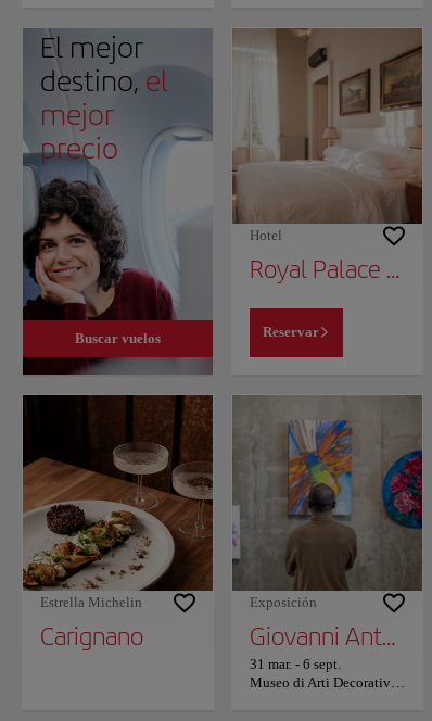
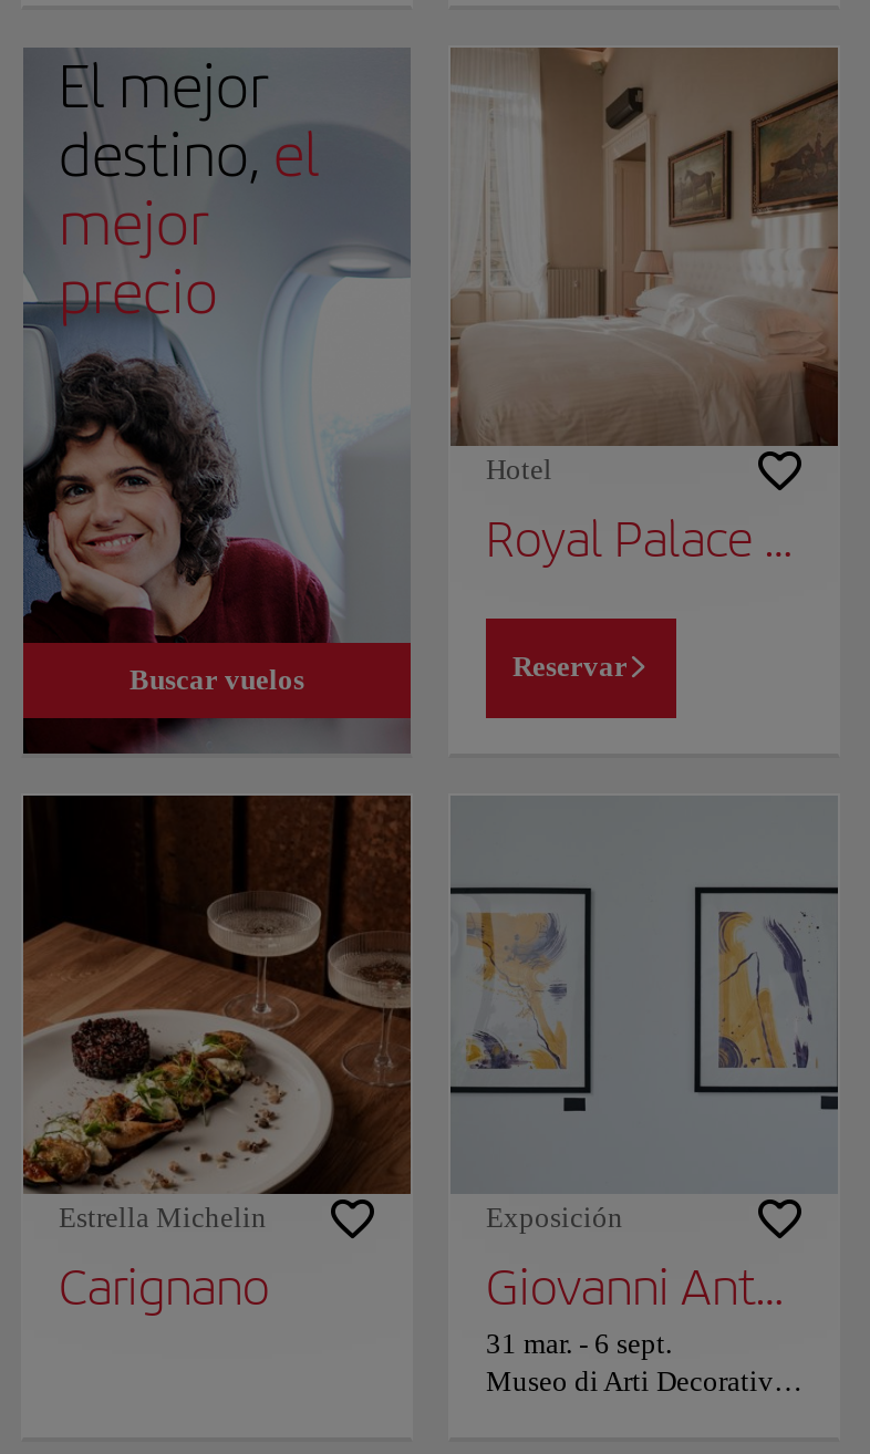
[232,395,423,592] [image] -> [450,798,838,1196] [image]

